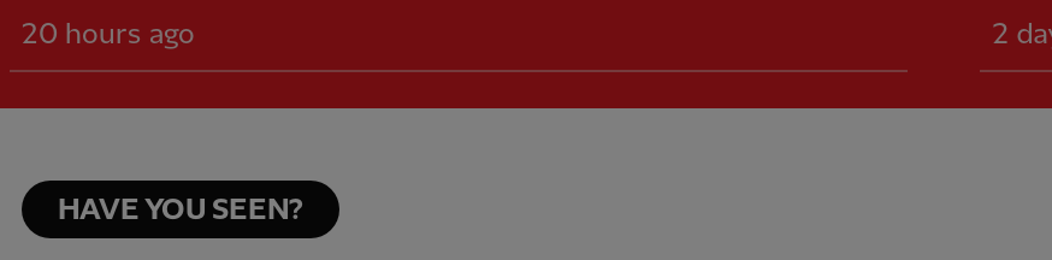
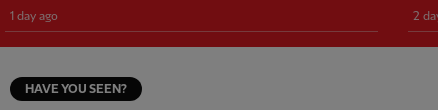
[22,20,195,52] 20 hours ago -> [10,10,58,23] 1 day ago

